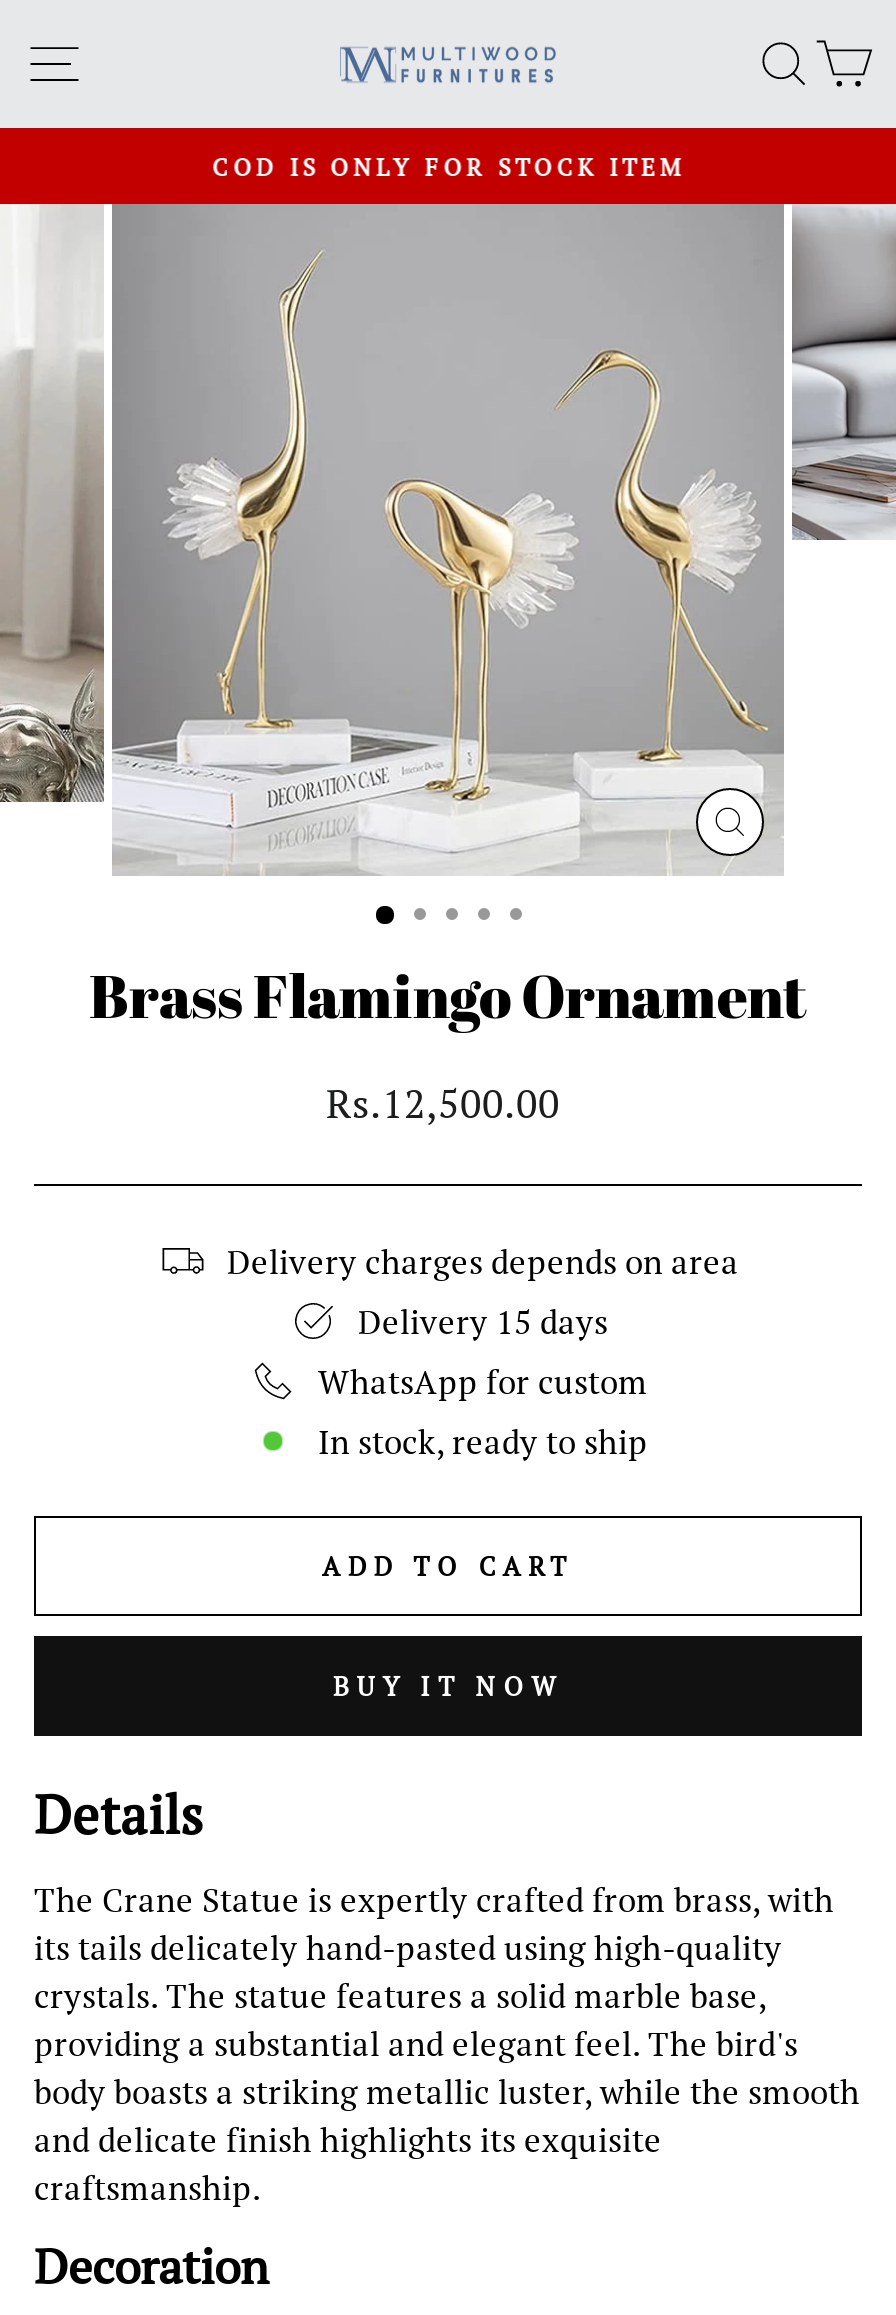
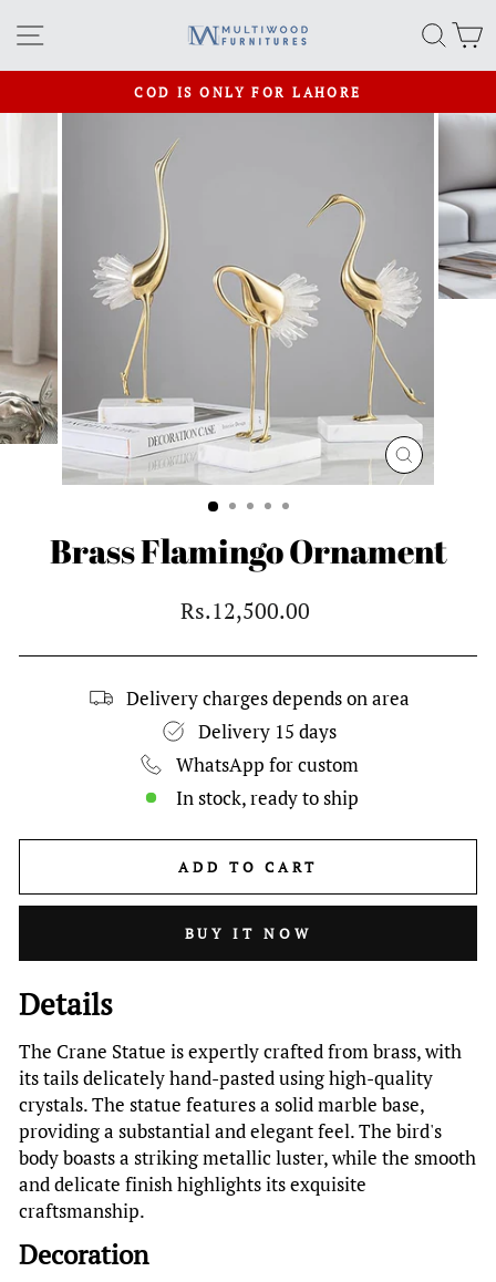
[212,151,684,183] COD IS ONLY FOR STOCK ITEM -> [134,84,362,101] COD IS ONLY FOR LAHORE

